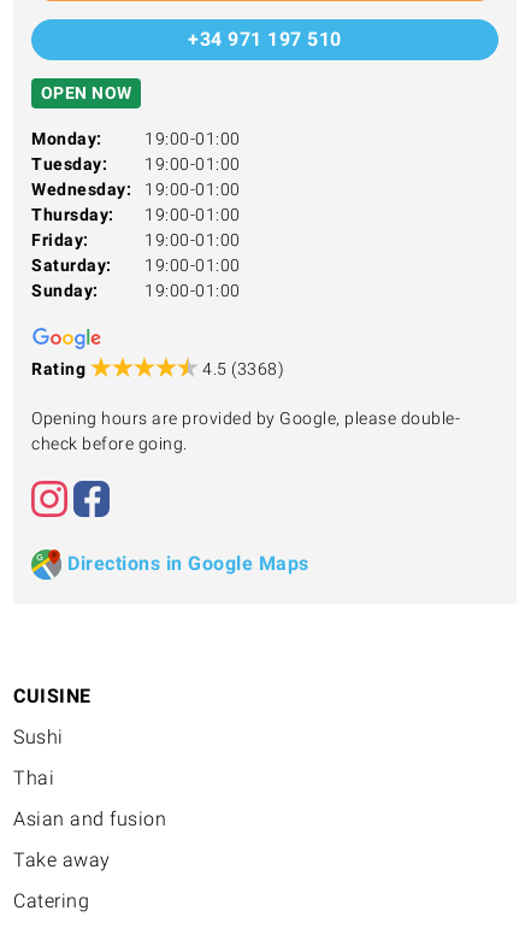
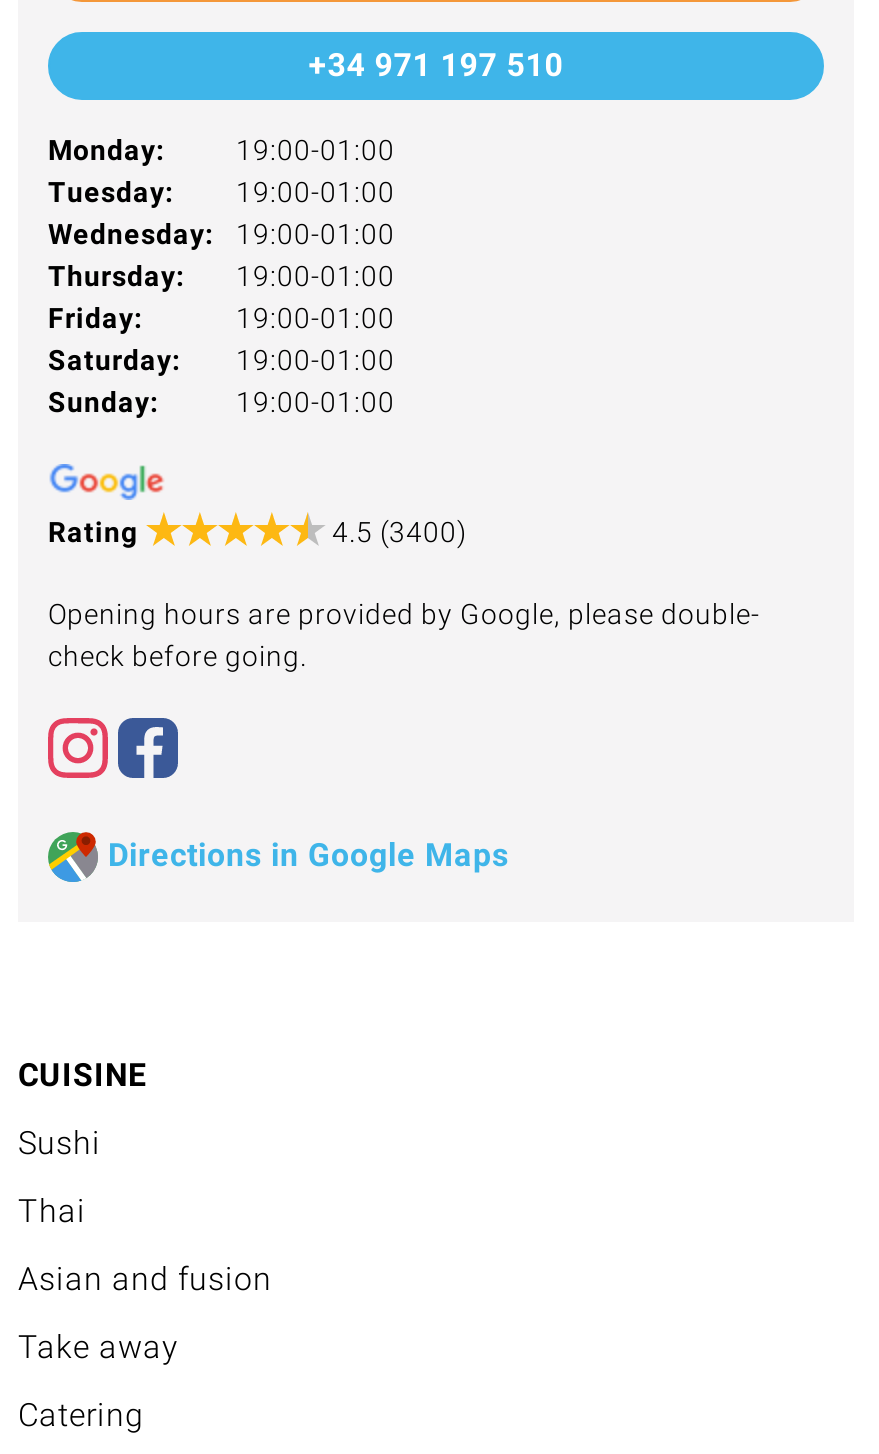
[40,83,132,102] OPEN NOW -> none
[198,359,284,378] 4.5 (3368) -> [325,516,468,548] 4.5 (3400)

